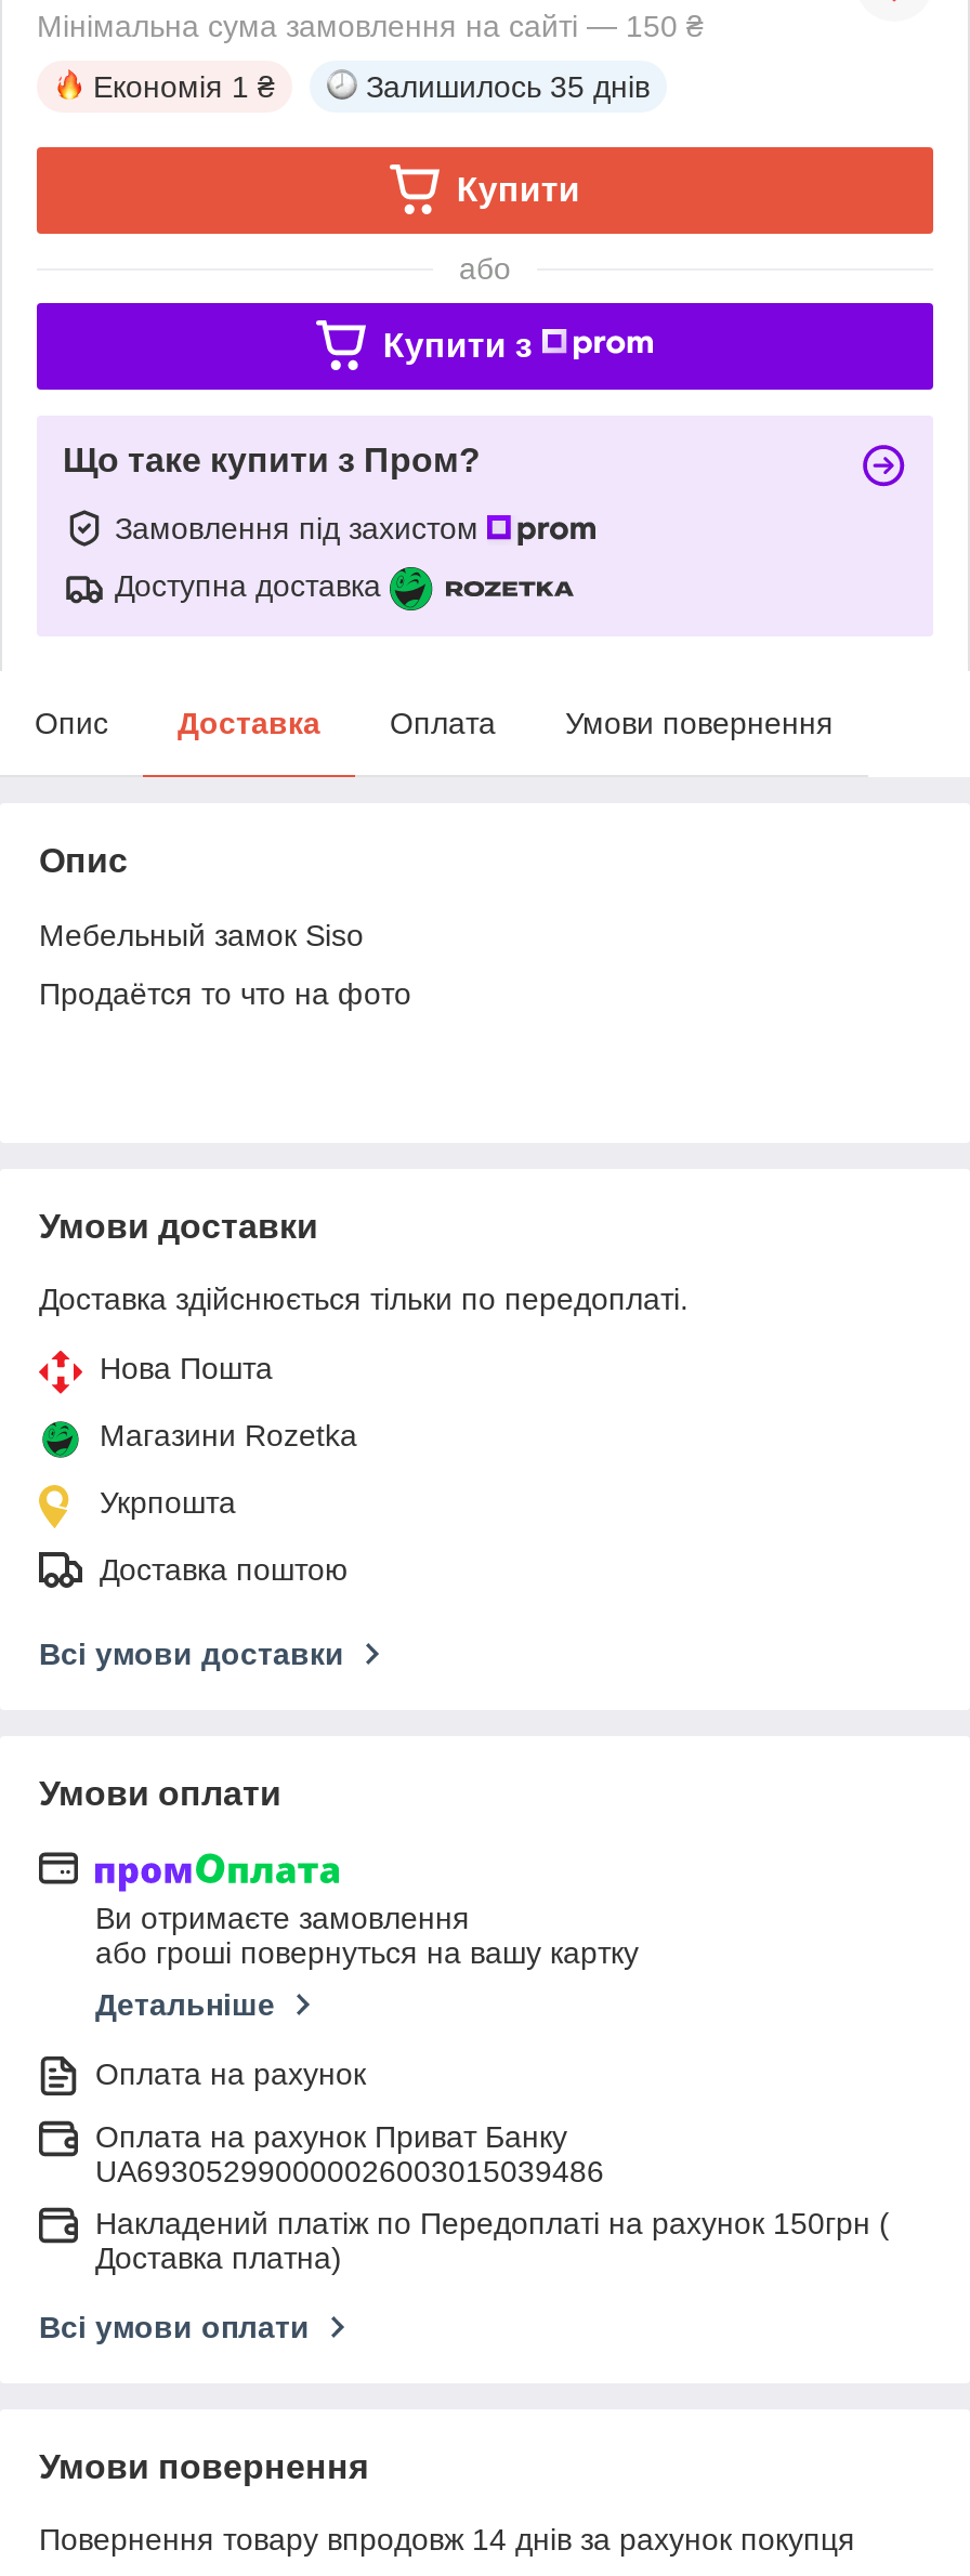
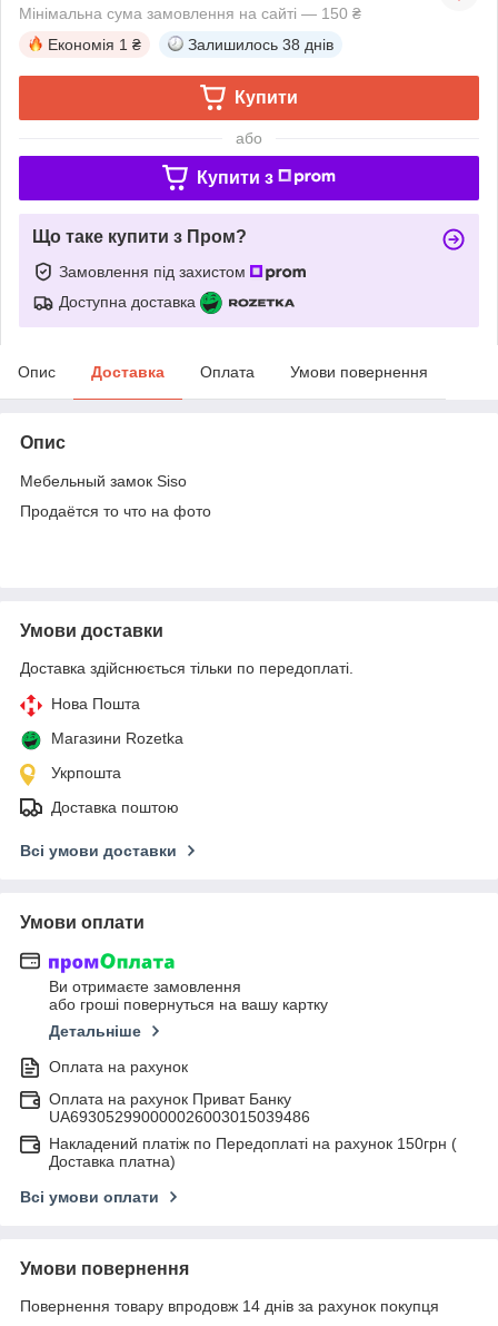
[366,69,650,103] Залишилось 35 днів -> [188,35,333,53] Залишилось 38 днів

